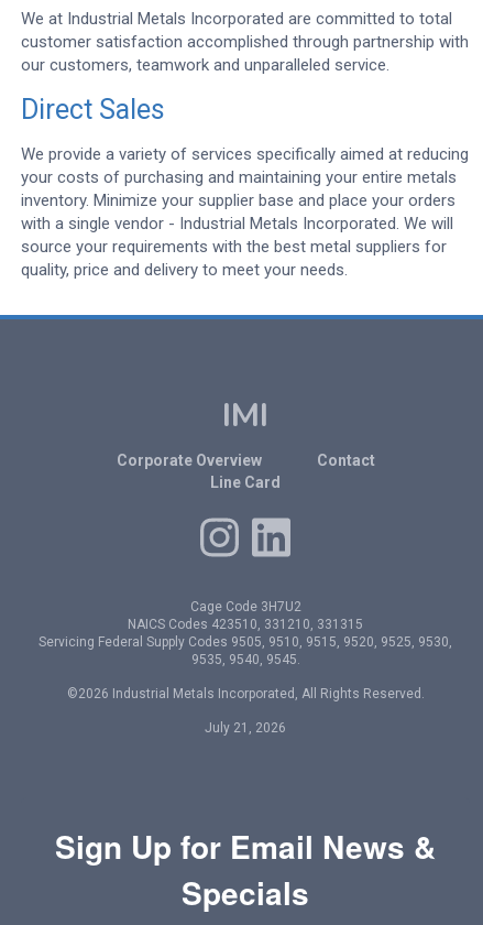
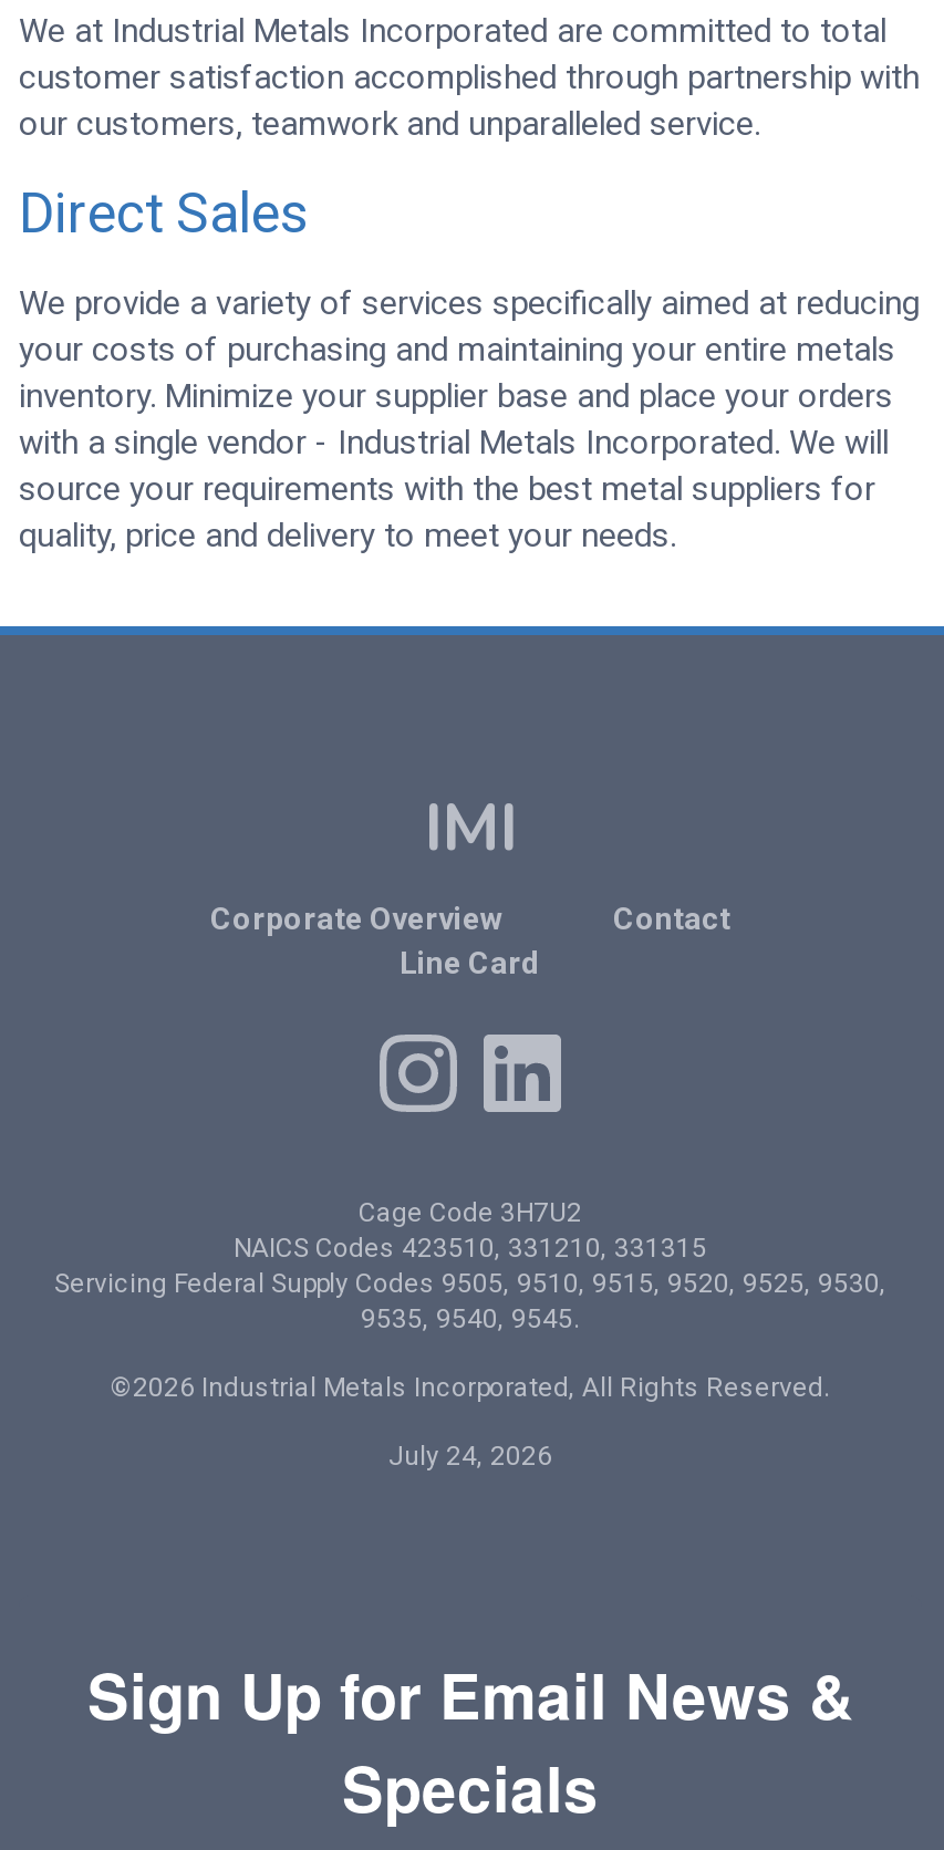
[205,720,286,736] July 21, 2026 -> [388,1441,552,1472] July 24, 2026

